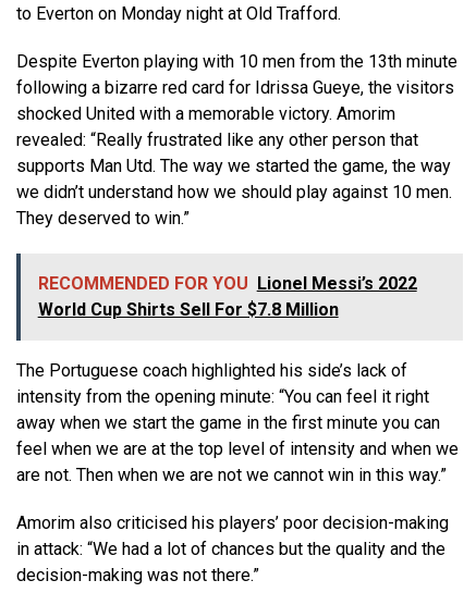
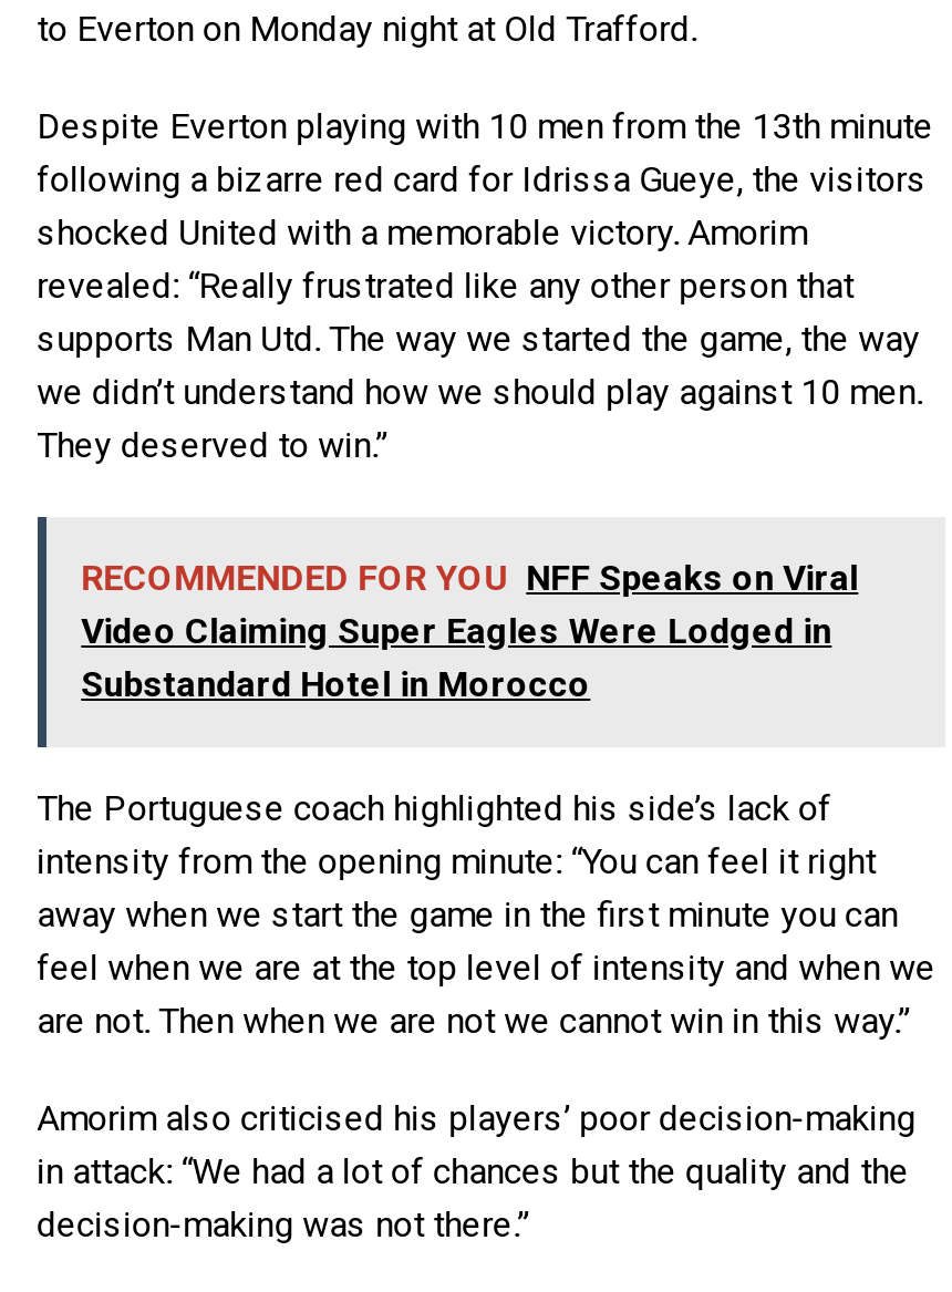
[38,273,417,320] RECOMMENDED FOR YOU Lionel Messi’s 2022 | World Cup Shirts Sell For $7.8 Million -> [81,556,858,704] RECOMMENDED FOR YOU NFF Speaks on Viral | Video Claiming Super Eagles Were Lodged in | Substandard Hotel in Morocco

